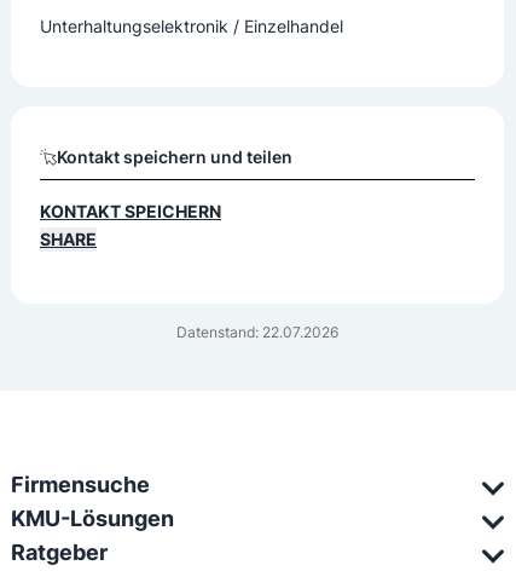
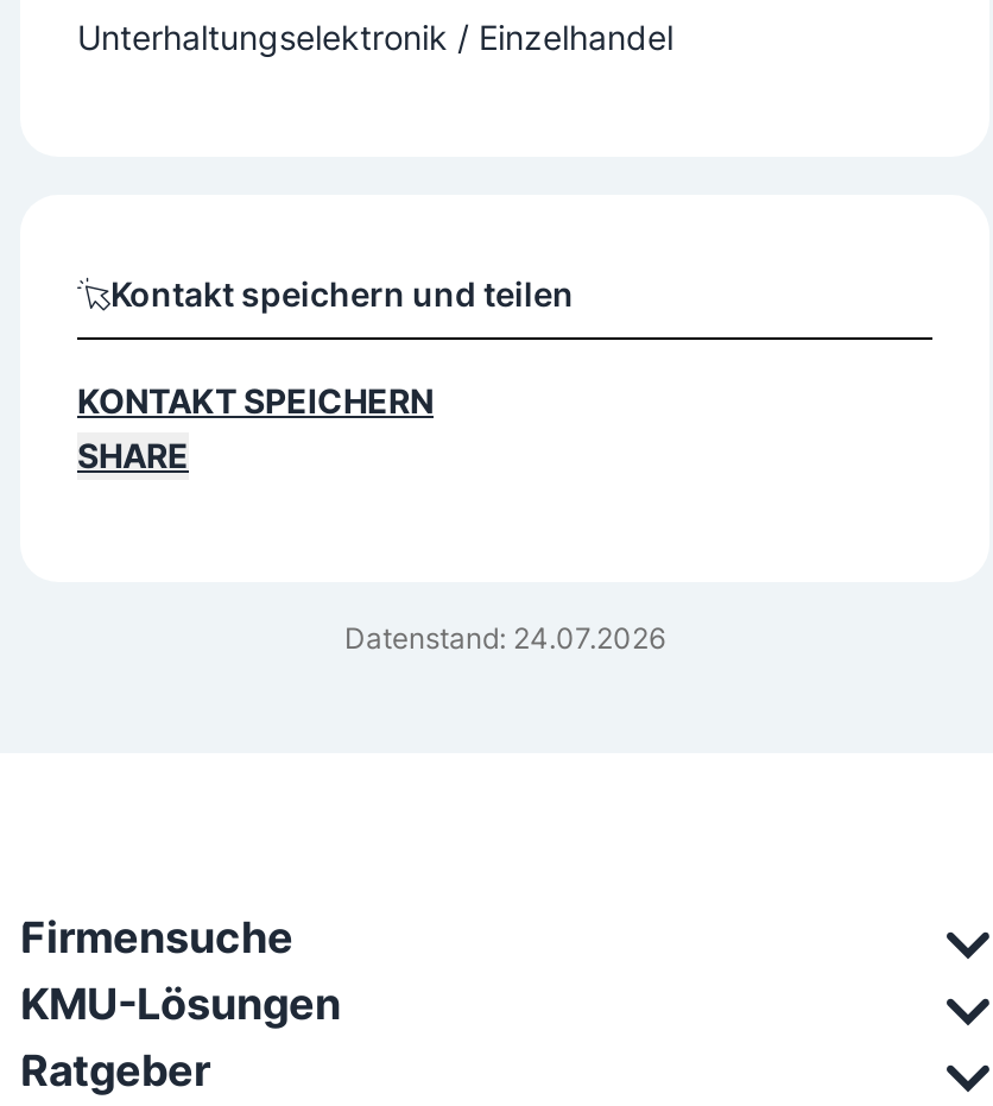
[176,323,338,341] Datenstand: 22.07.2026 -> [344,619,665,655] Datenstand: 24.07.2026

